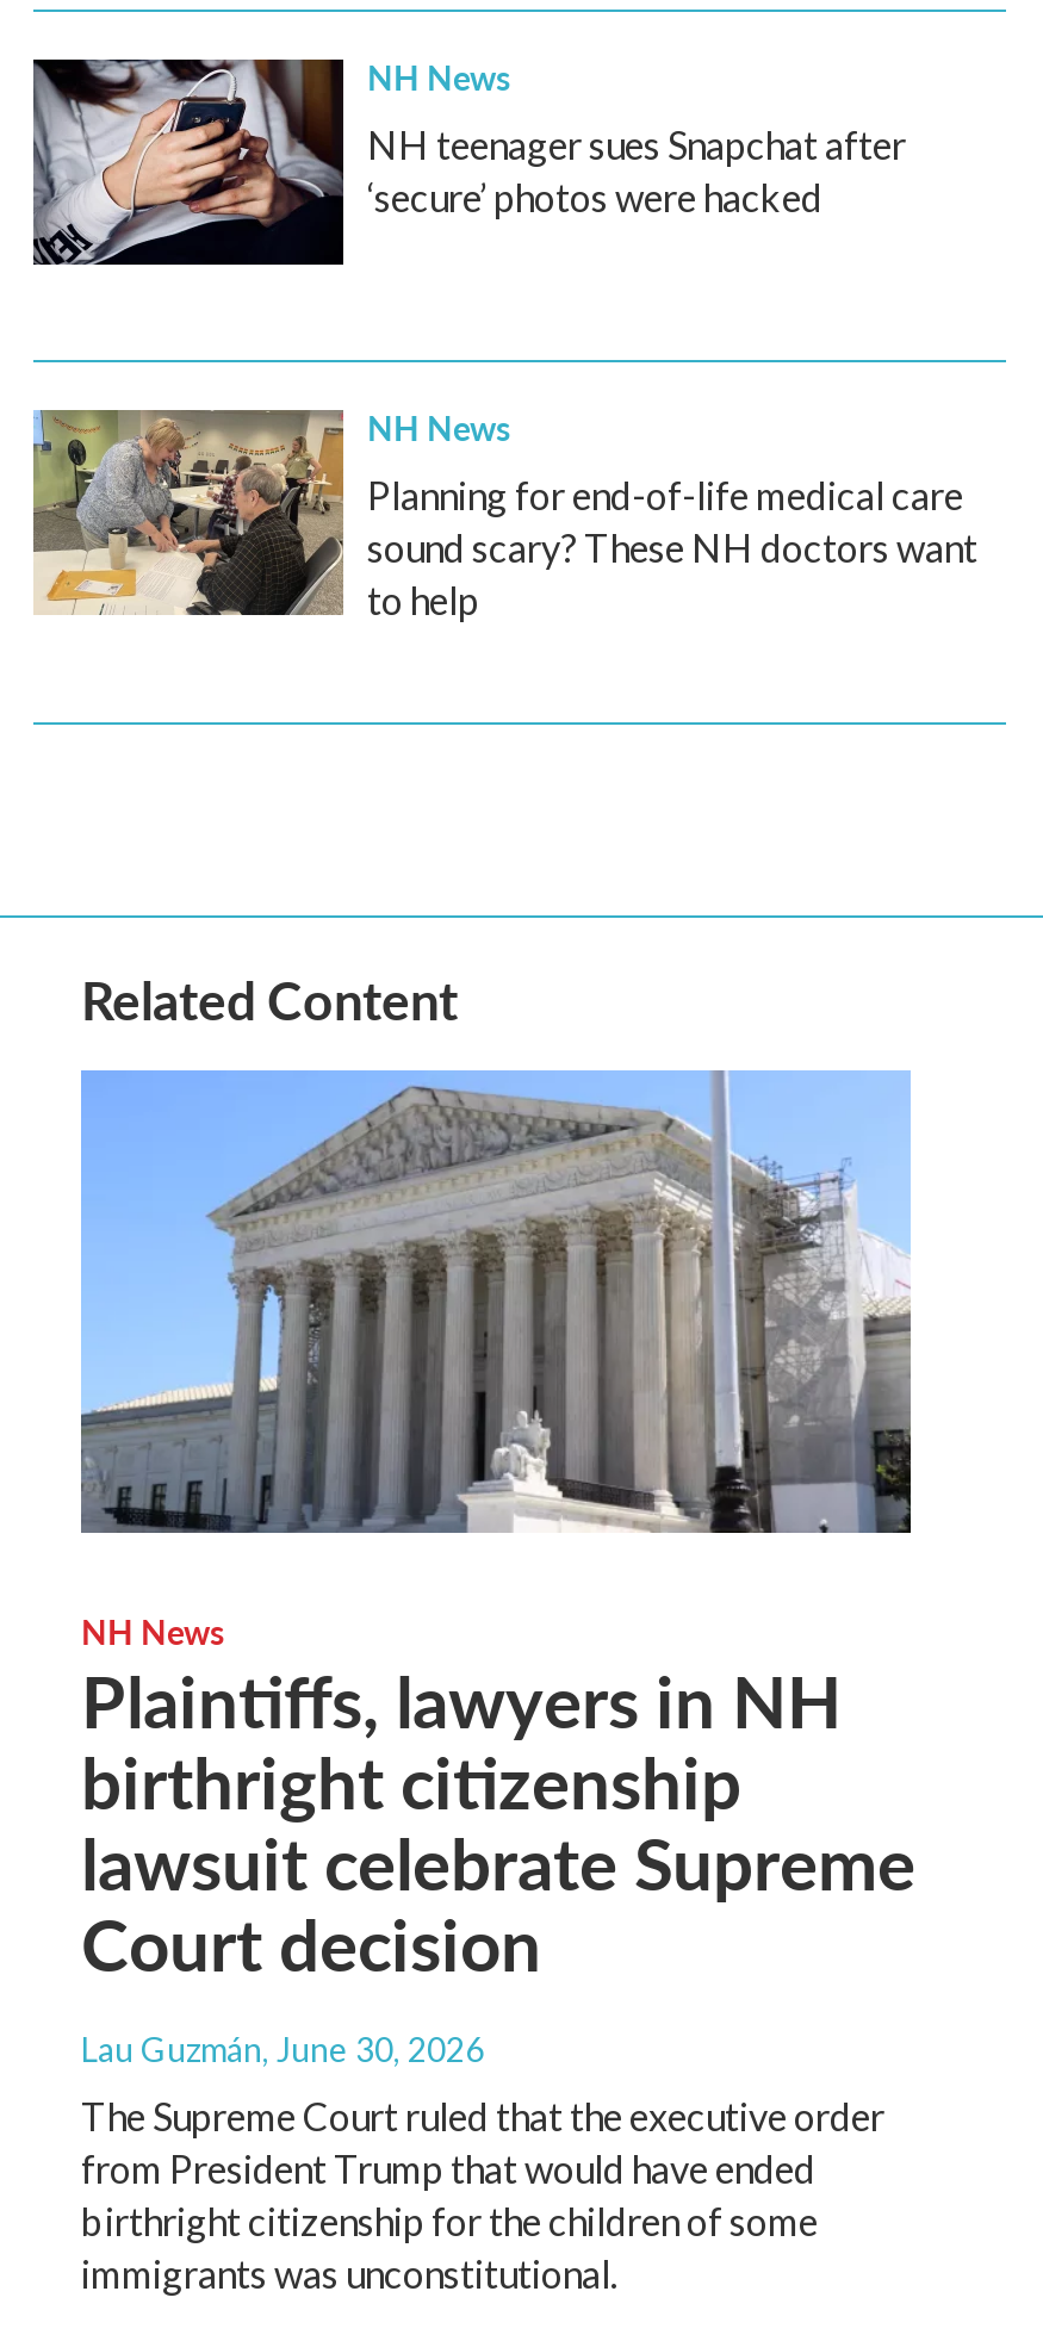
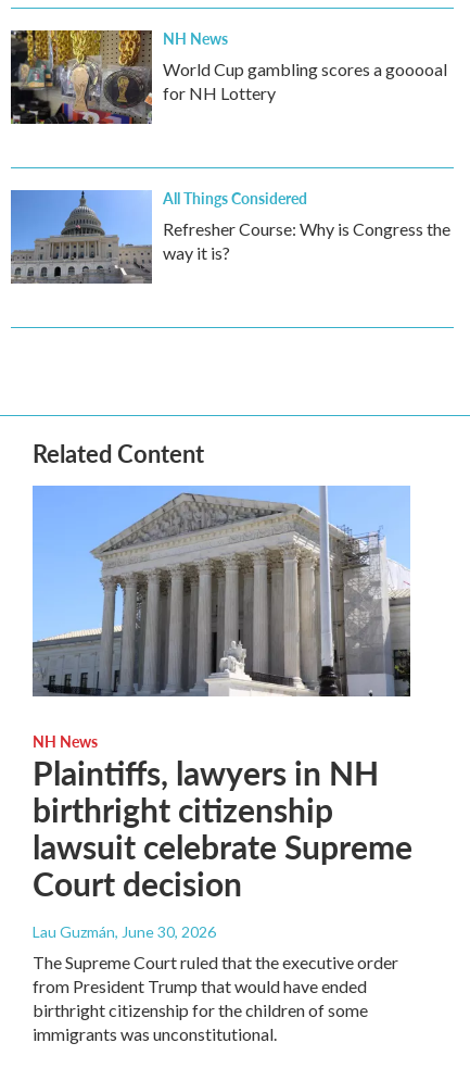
[31,57,906,267] [image] | NH teenager sues Snapchat after | ‘secure’ photos were hacked -> [10,29,447,125] [image] | World Cup gambling scores a gooooal | for NH Lottery
[31,403,977,622] [image] | NH News | Planning for end-of-life medical care | sound scary? These NH doctors want | to help -> [10,187,450,285] [image] | All Things Considered | Refresher Course: Why is Congress the | way it is?

